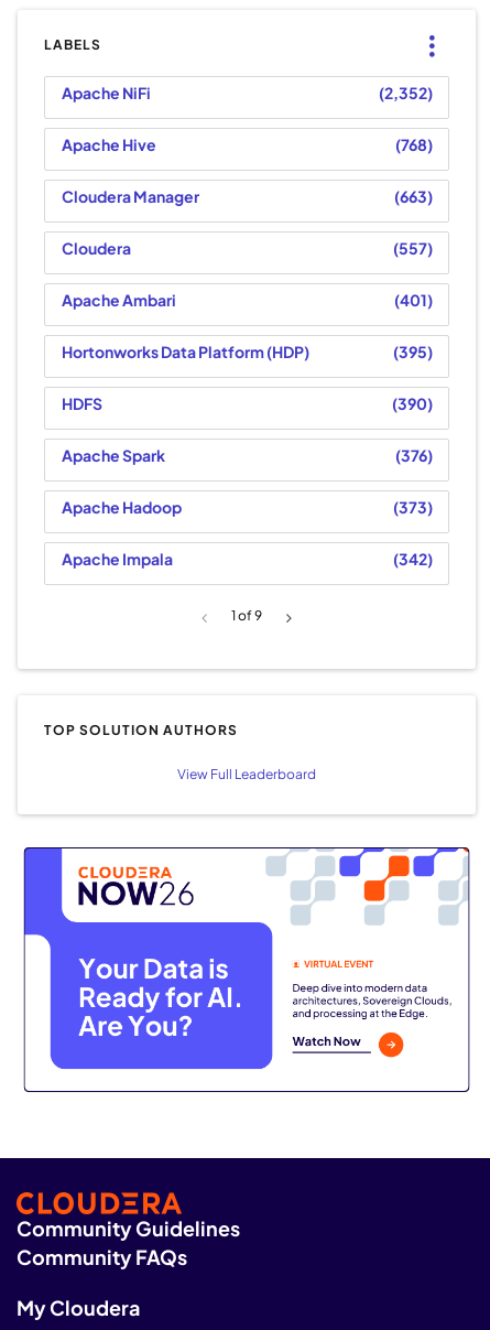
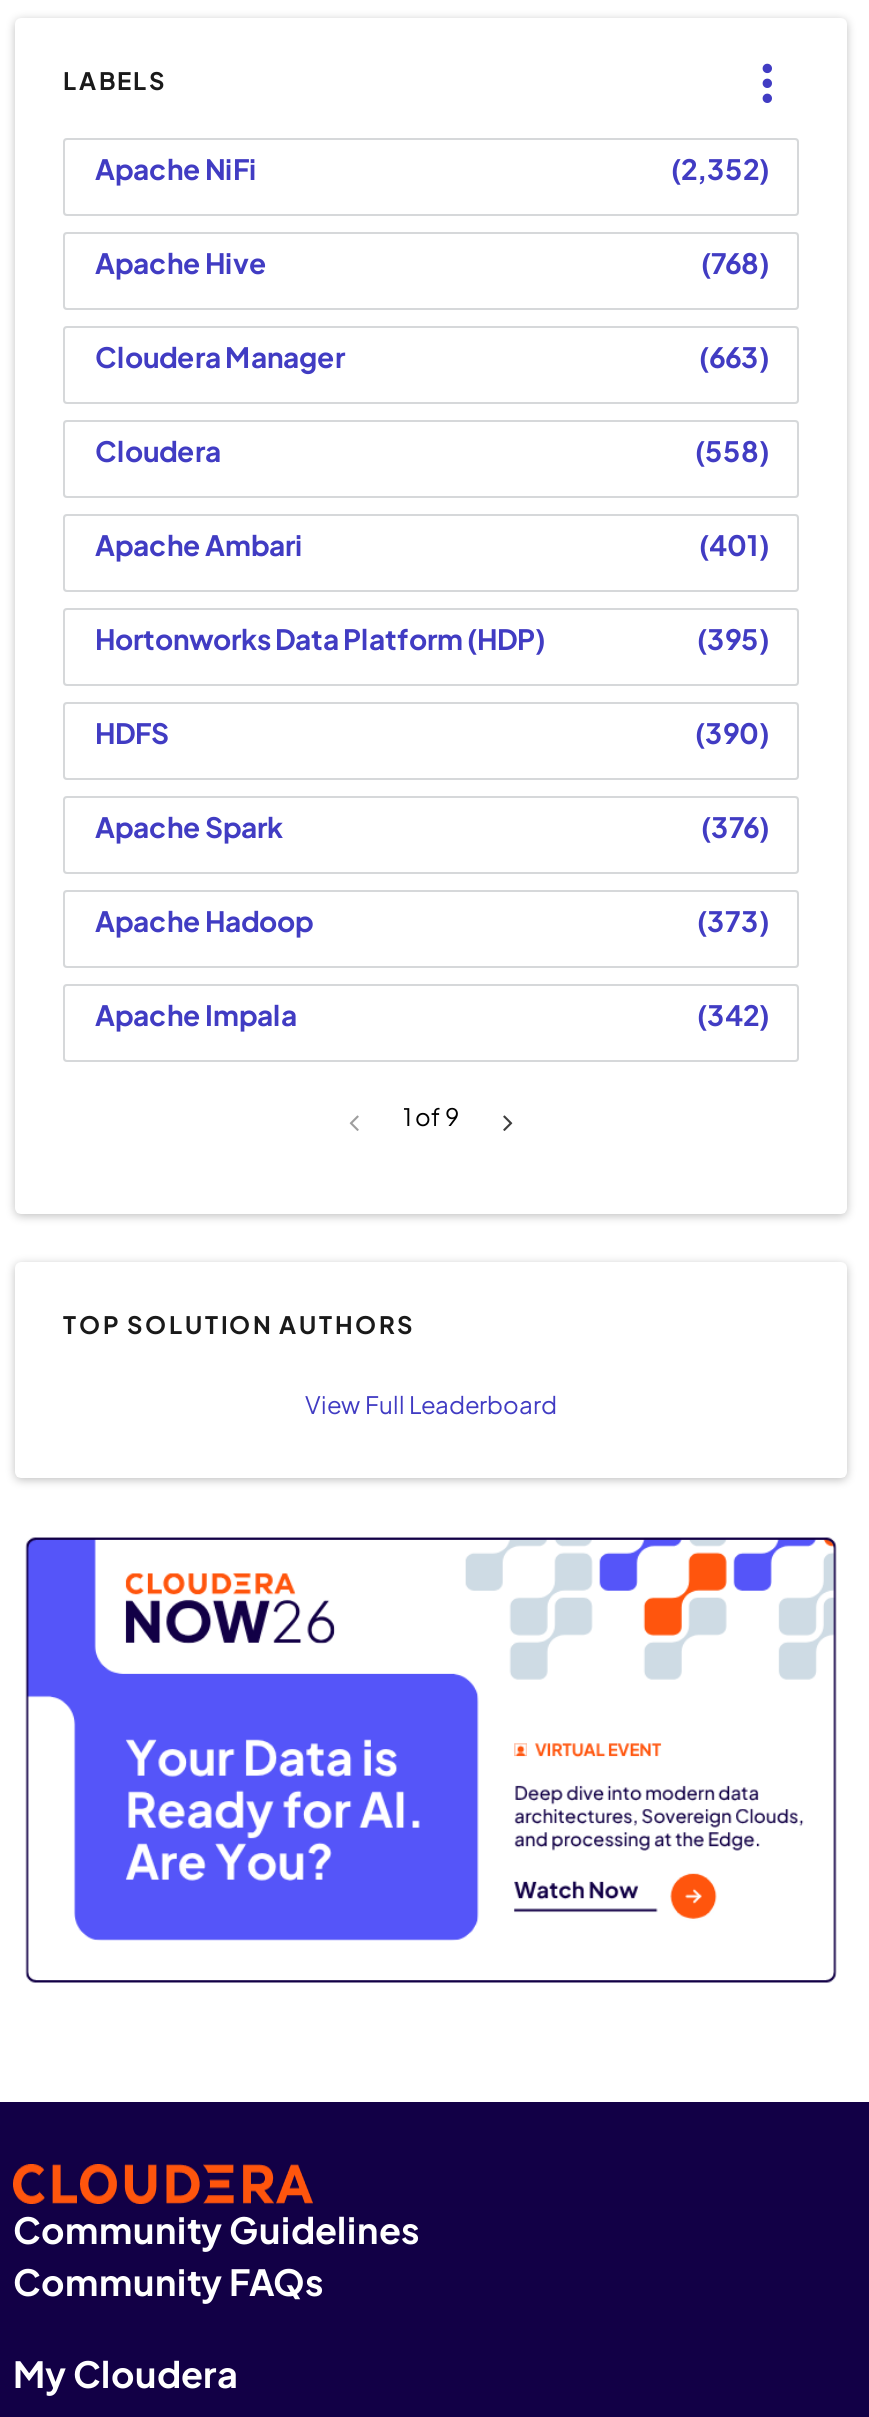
[399,238,427,258] 557 -> [705,432,759,468] 558

